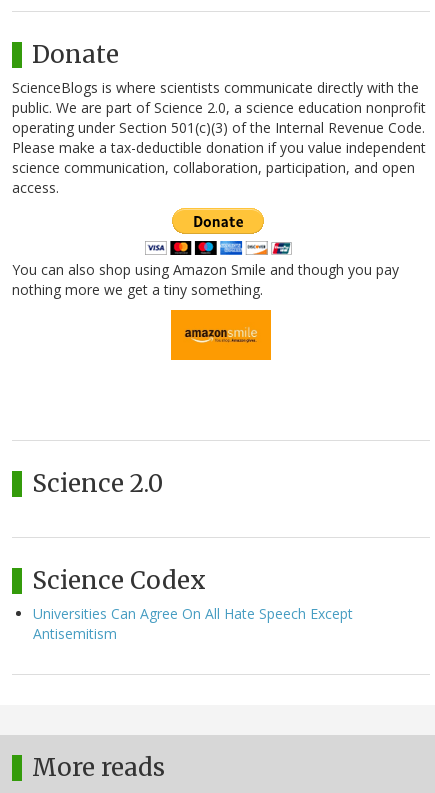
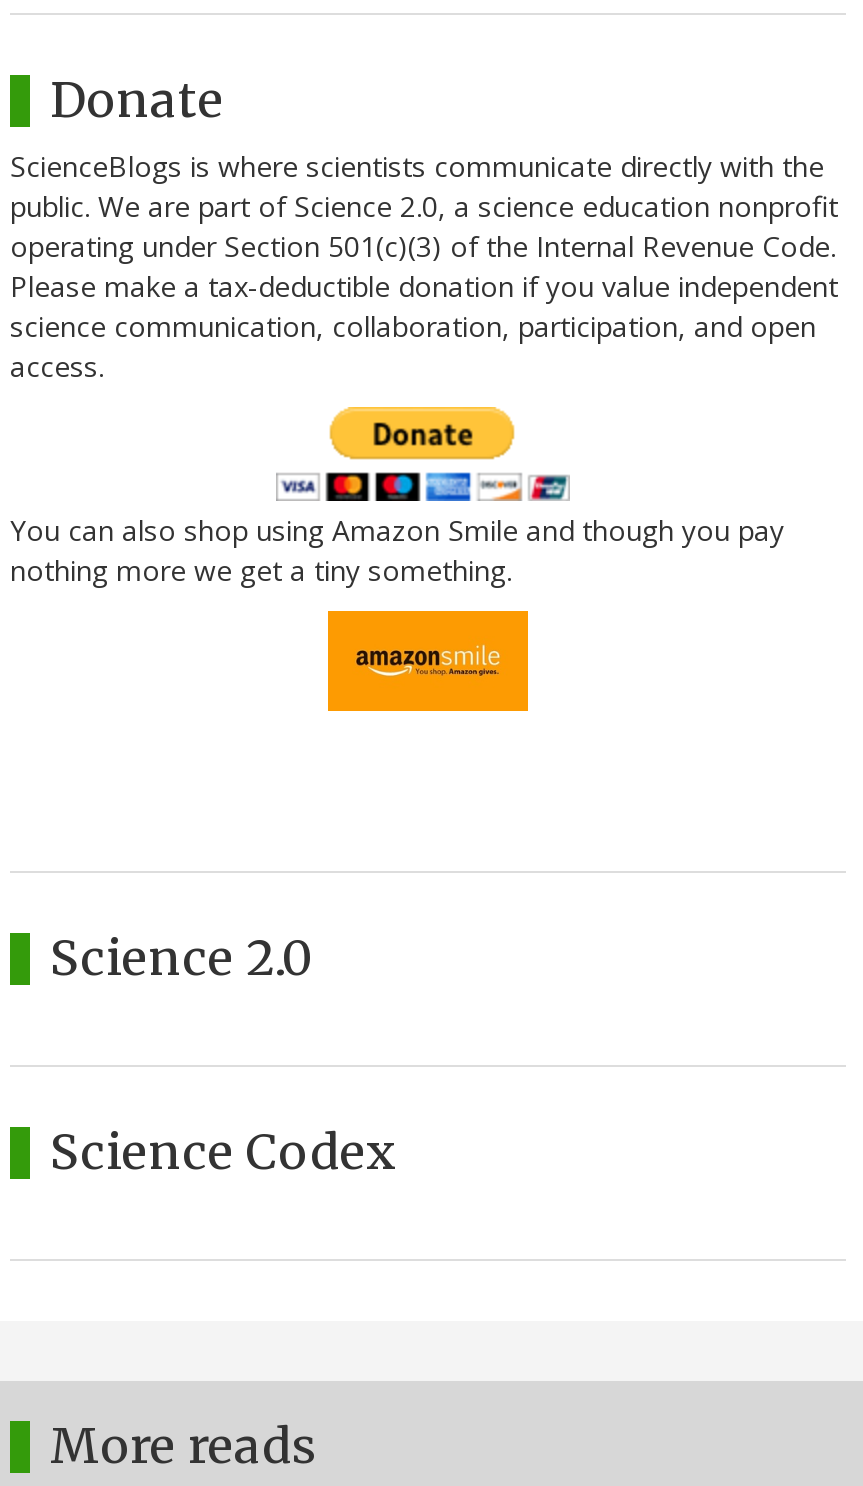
[33,604,353,643] Universities Can Agree On All Hate Speech Except | Antisemitism -> none

